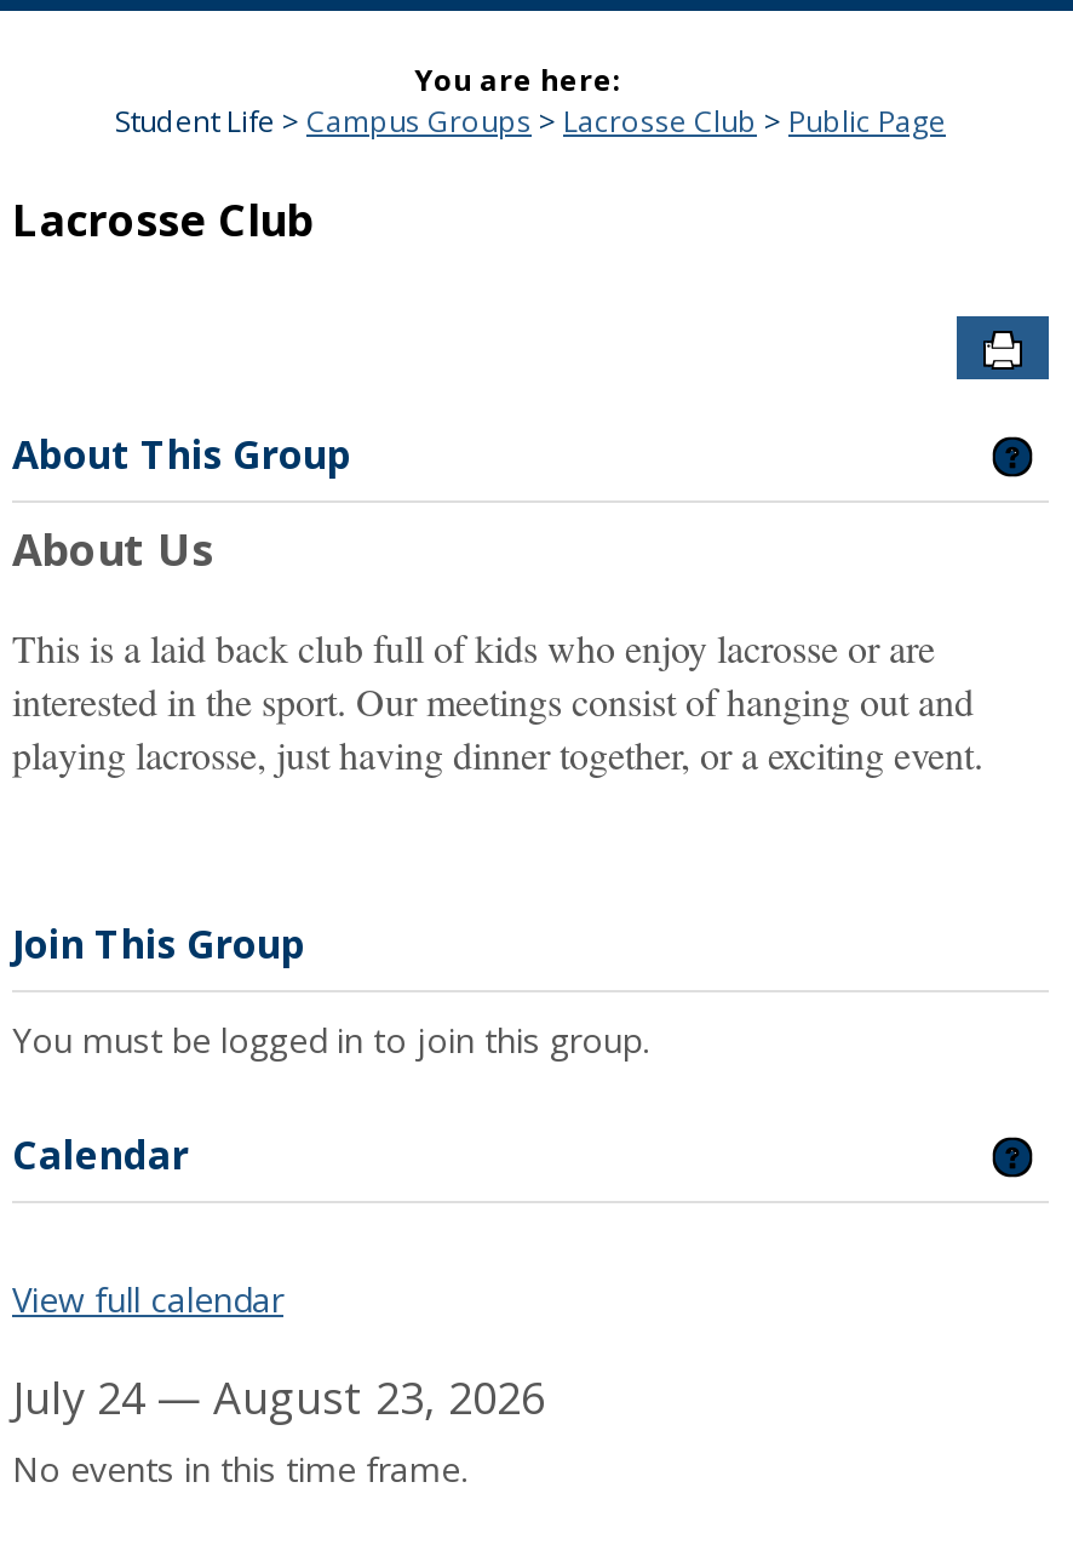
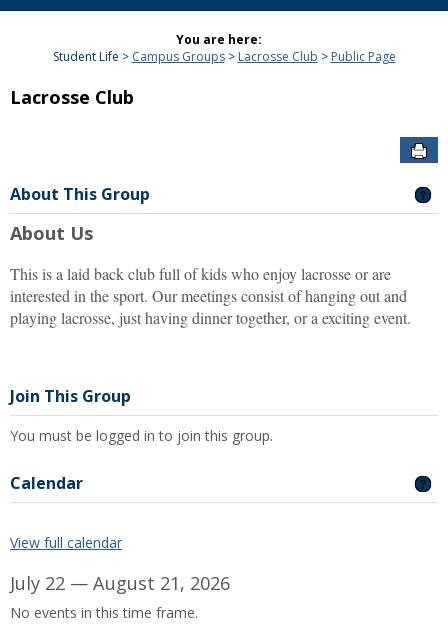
[12,1367,545,1425] July 24 — August 23, 2026 -> [10,571,230,595] July 22 — August 21, 2026

